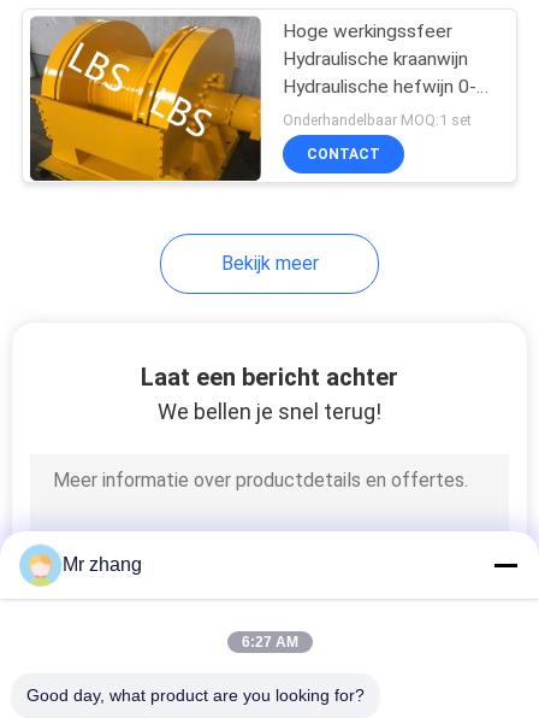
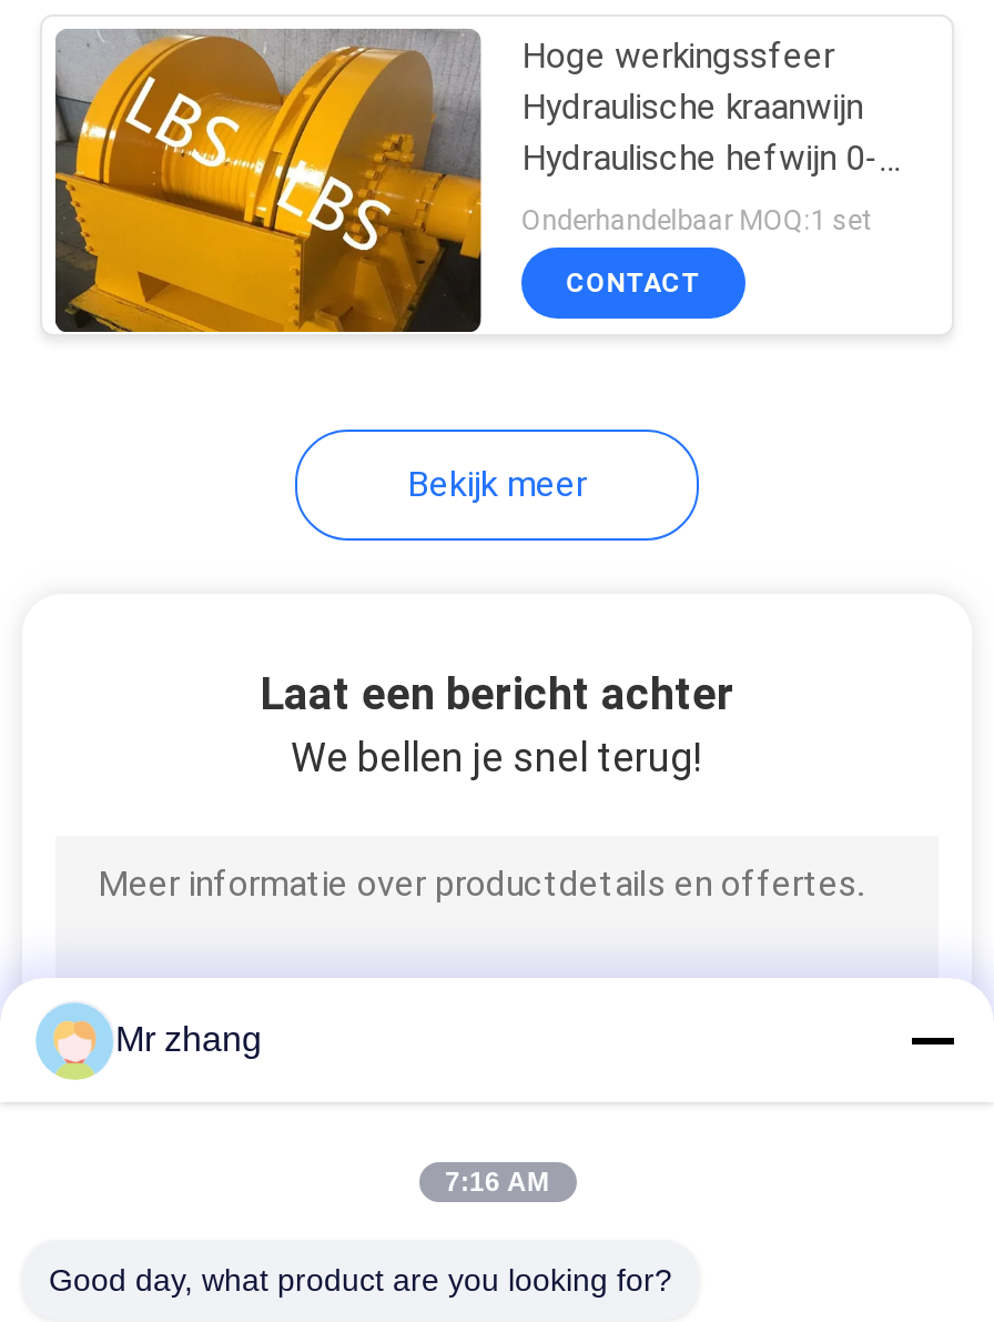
[241,634,298,651] 6:27 AM -> [445,1167,549,1198] 7:16 AM

